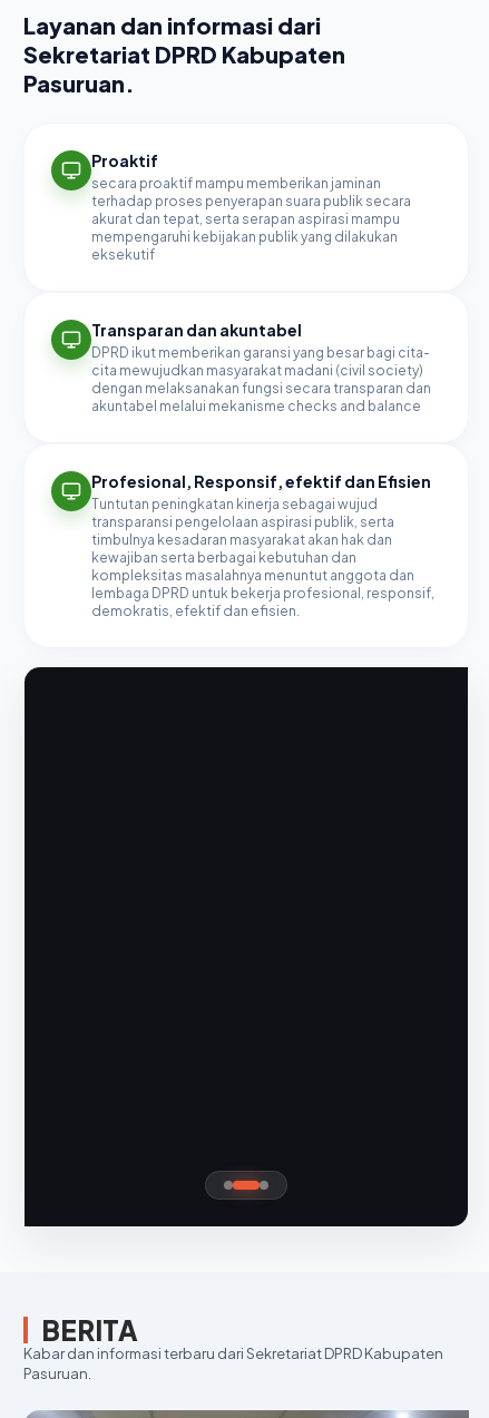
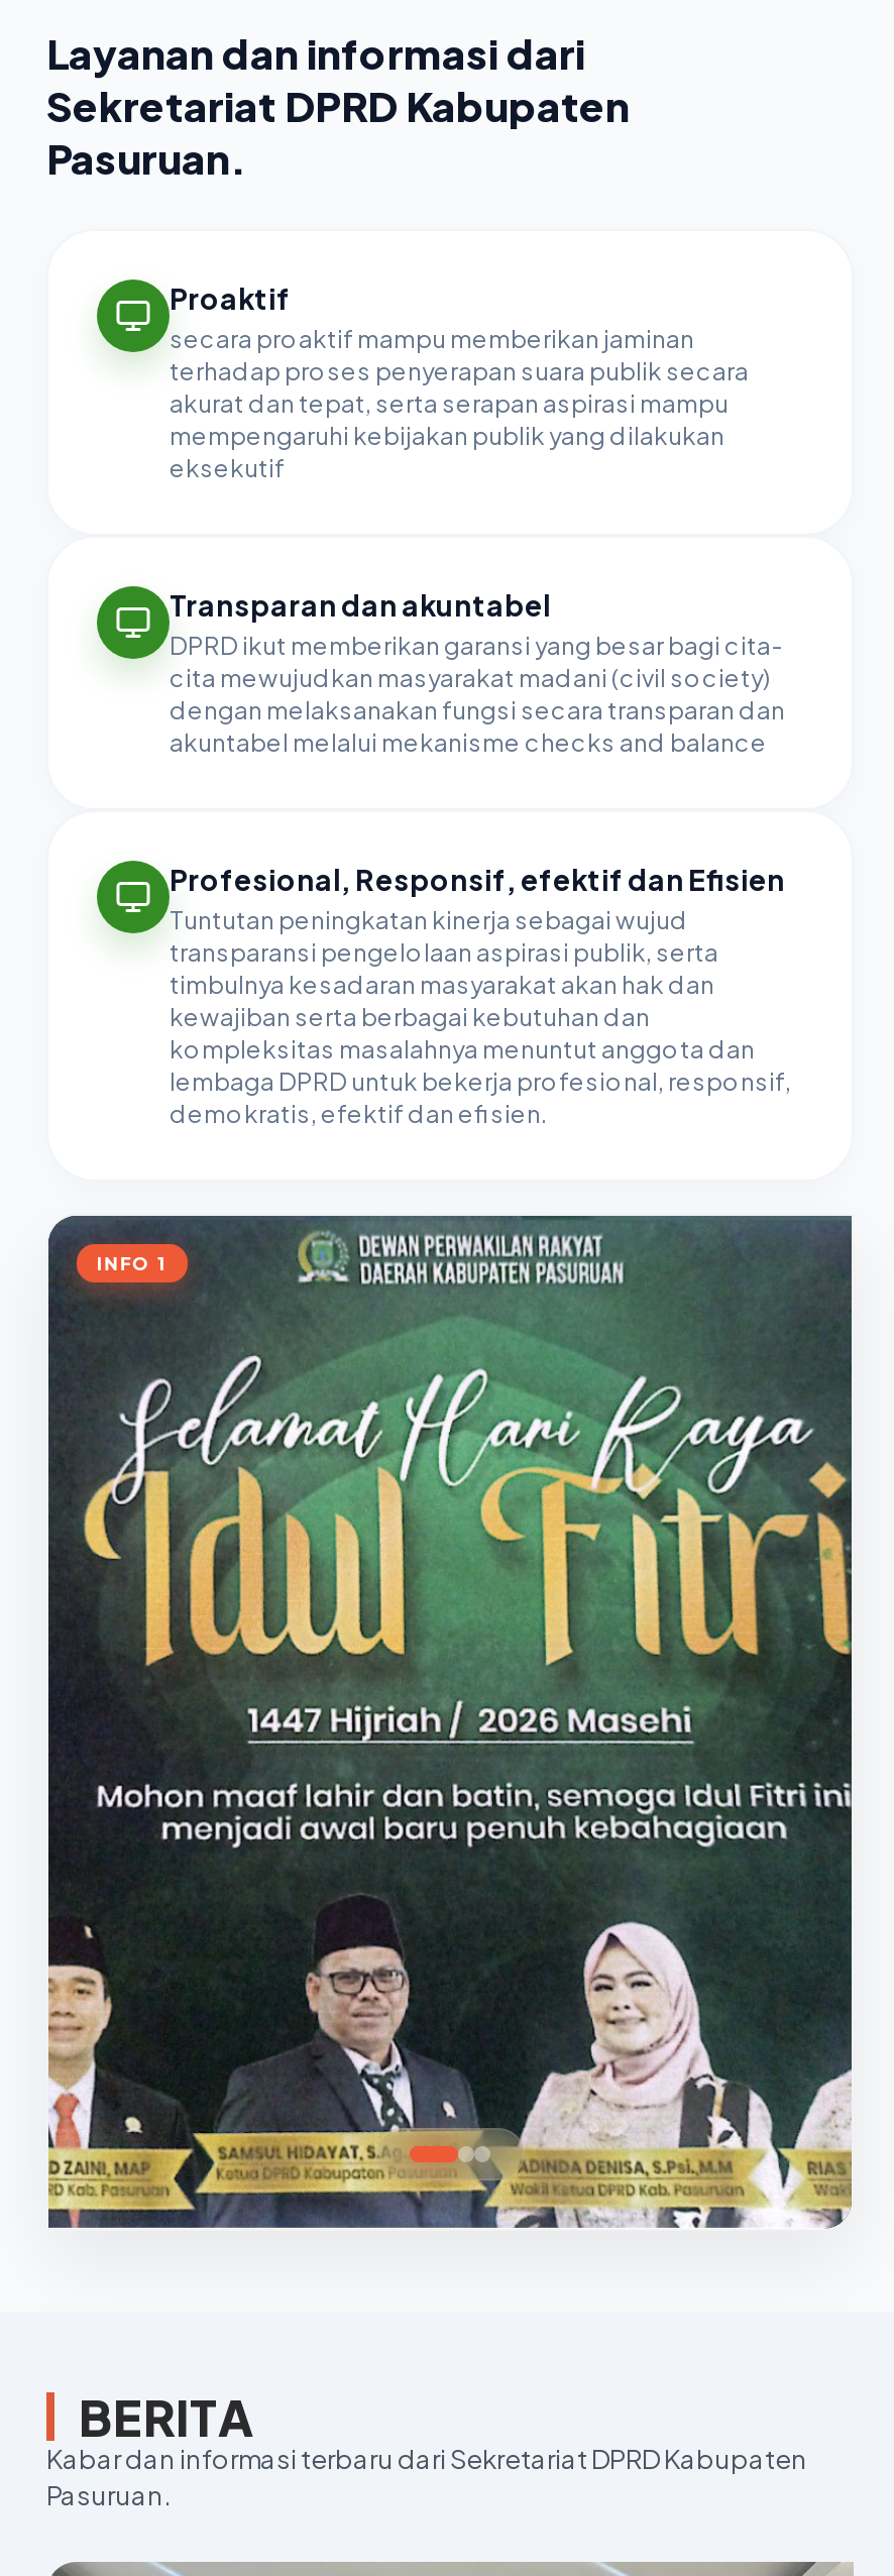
none -> [46,1216,854,2229] [image]

